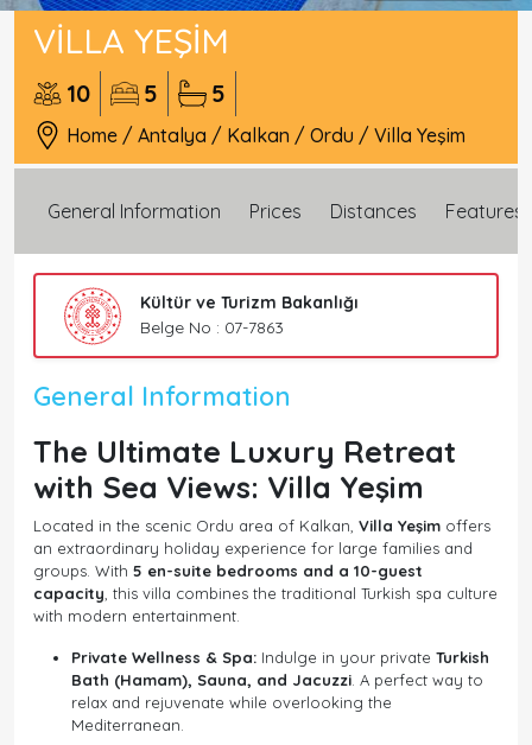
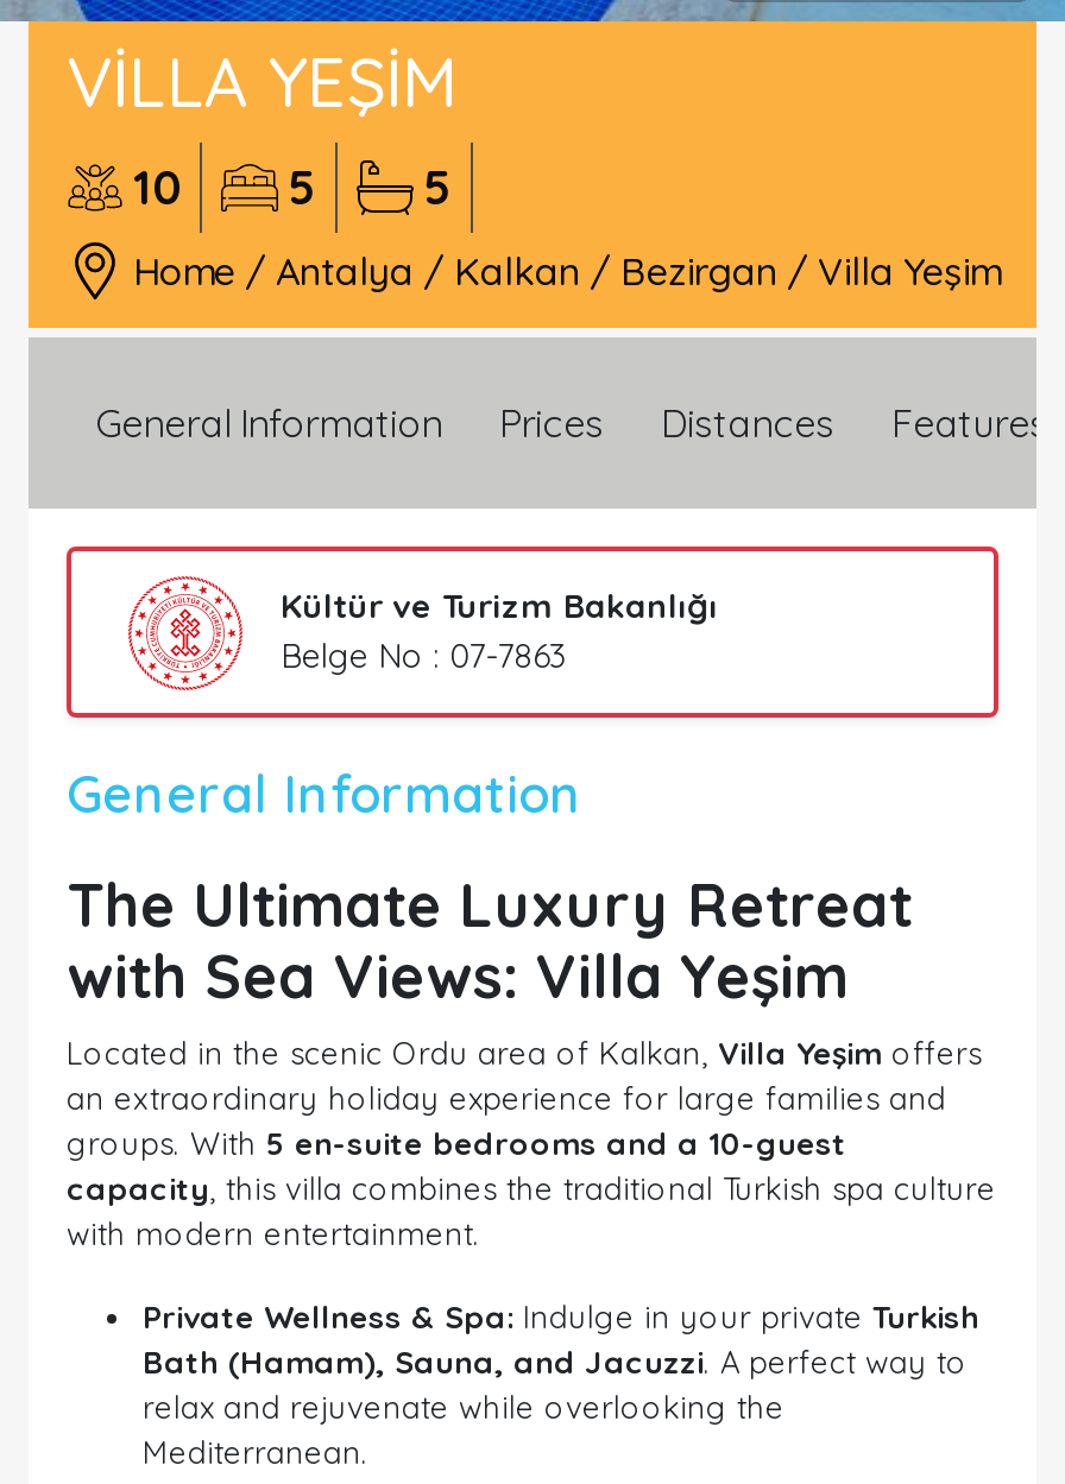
[66,123,465,147] Home / Antalya / Kalkan / Ordu / Villa Yeşim -> [133,247,1001,295] Home / Antalya / Kalkan / Bezirgan / Villa Yeşim

